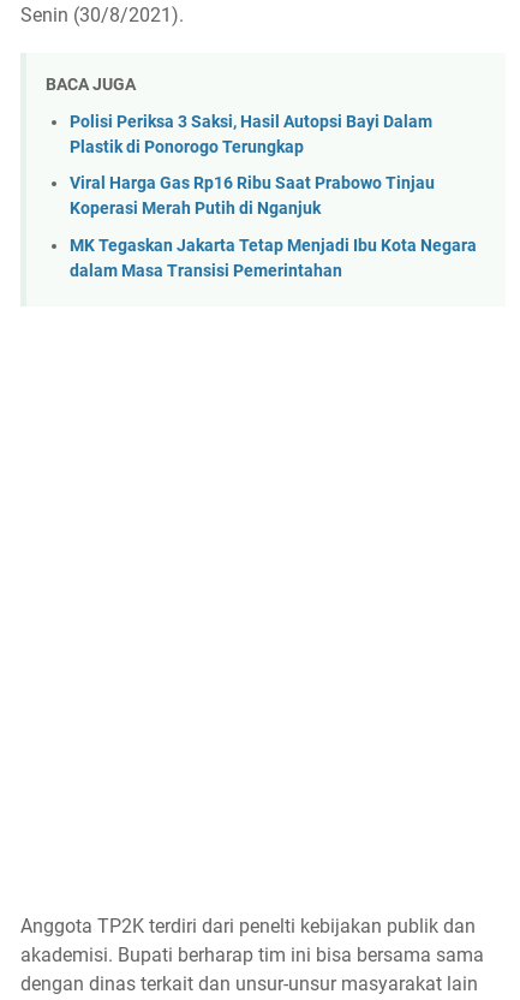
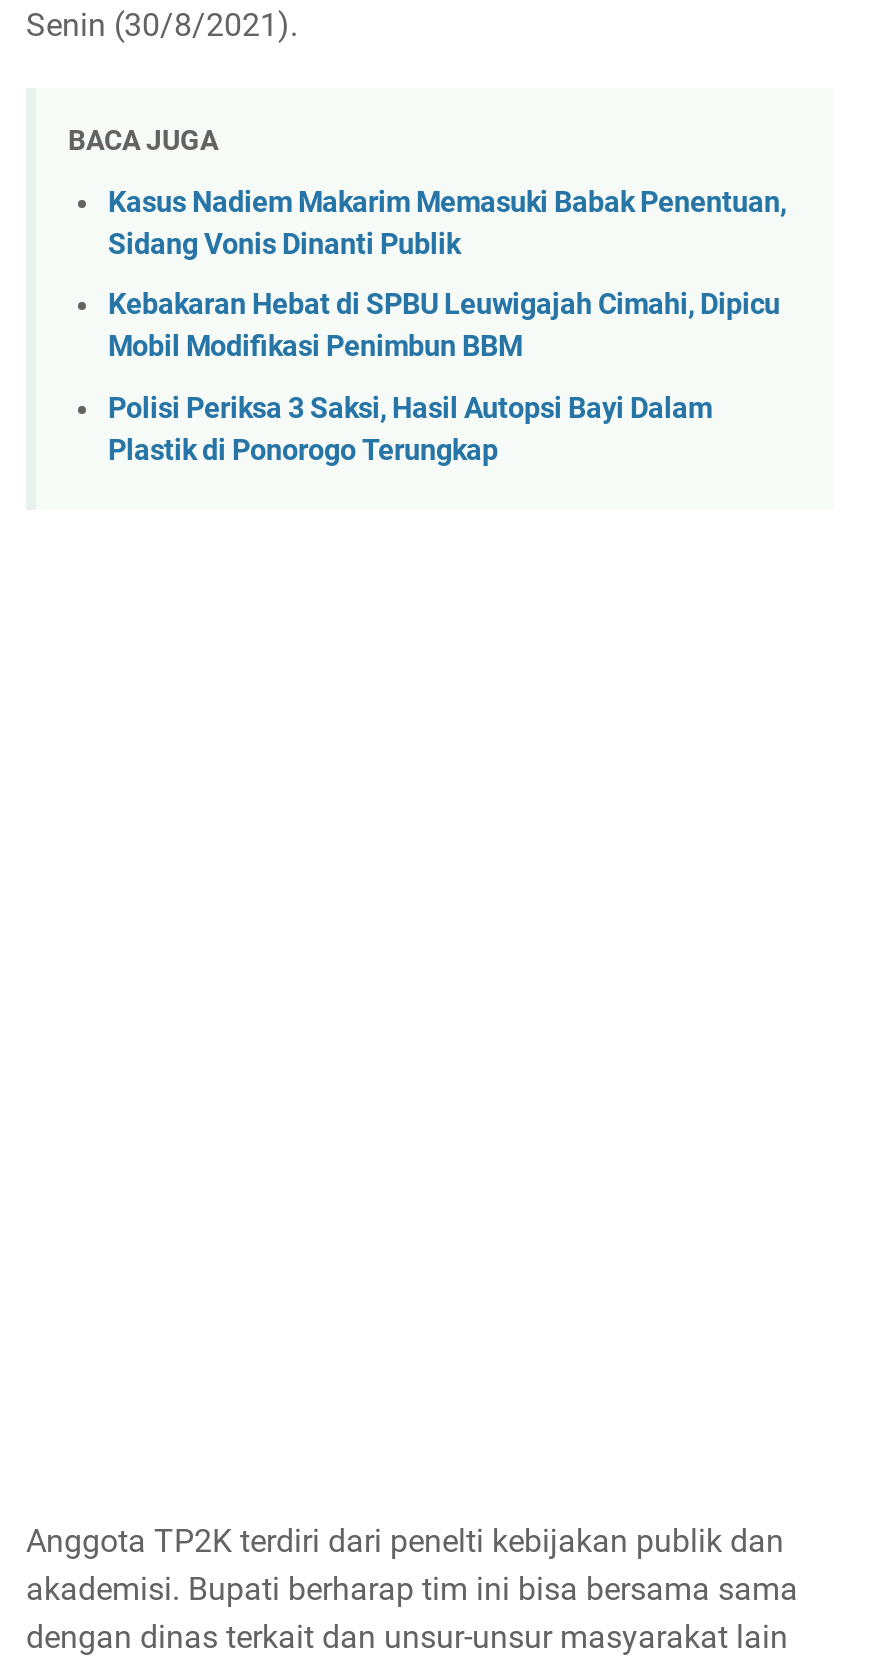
none -> [108,186,786,365] Kasus Nadiem Makarim Memasuki Babak Penentuan, | Sidang Vonis Dinanti Publik | Kebakaran Hebat di SPBU Leuwigajah Cimahi, Dipicu | Mobil Modifikasi Penimbun BBM
moved [70,112,432,157] -> [108,392,712,468]: Polisi Periksa 3 Saksi, Hasil Autopsi Bayi Dalam | Plastik di Ponorogo Terungkap
[70,174,477,281] Viral Harga Gas Rp16 Ribu Saat Prabowo Tinjau | Koperasi Merah Putih di Nganjuk | MK Tegaskan Jakarta Tetap Menjadi Ibu Kota Negara | dalam Masa Transisi Pemerintahan -> none

